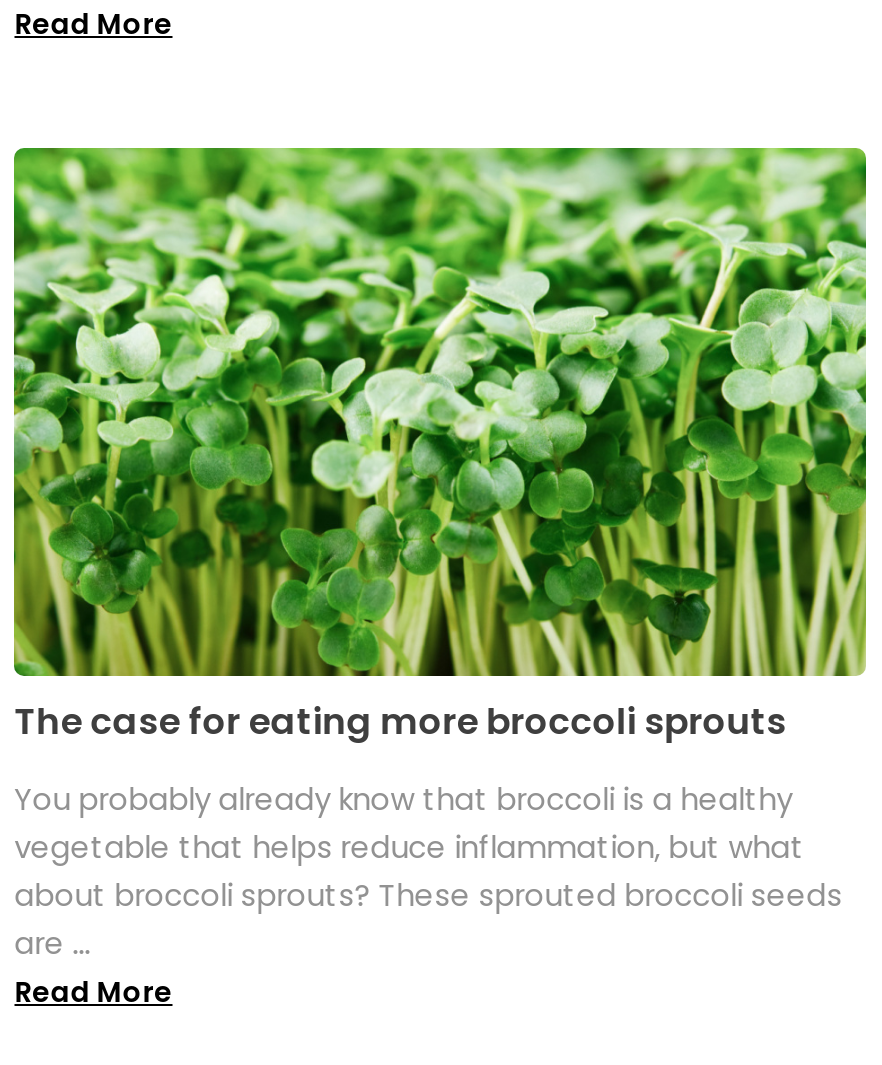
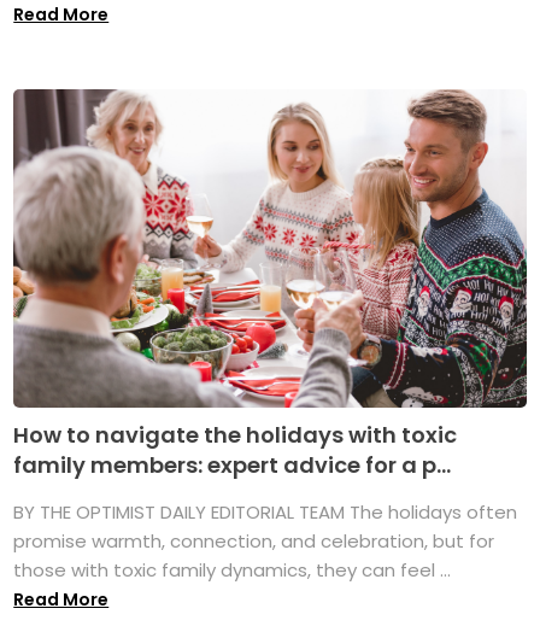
[12,146,868,746] [image] | The case for eating more broccoli sprouts -> [12,88,528,480] [image] | How to navigate the holidays with toxic | family members: expert advice for a p...
[14,778,842,964] You probably already know that broccoli is a healthy | vegetable that helps reduce inflammation, but what | about broccoli sprouts? These sprouted broccoli seeds | are ... -> [13,500,517,583] BY THE OPTIMIST DAILY EDITORIAL TEAM The holidays often | promise warmth, connection, and celebration, but for | those with toxic family dynamics, they can feel ...

